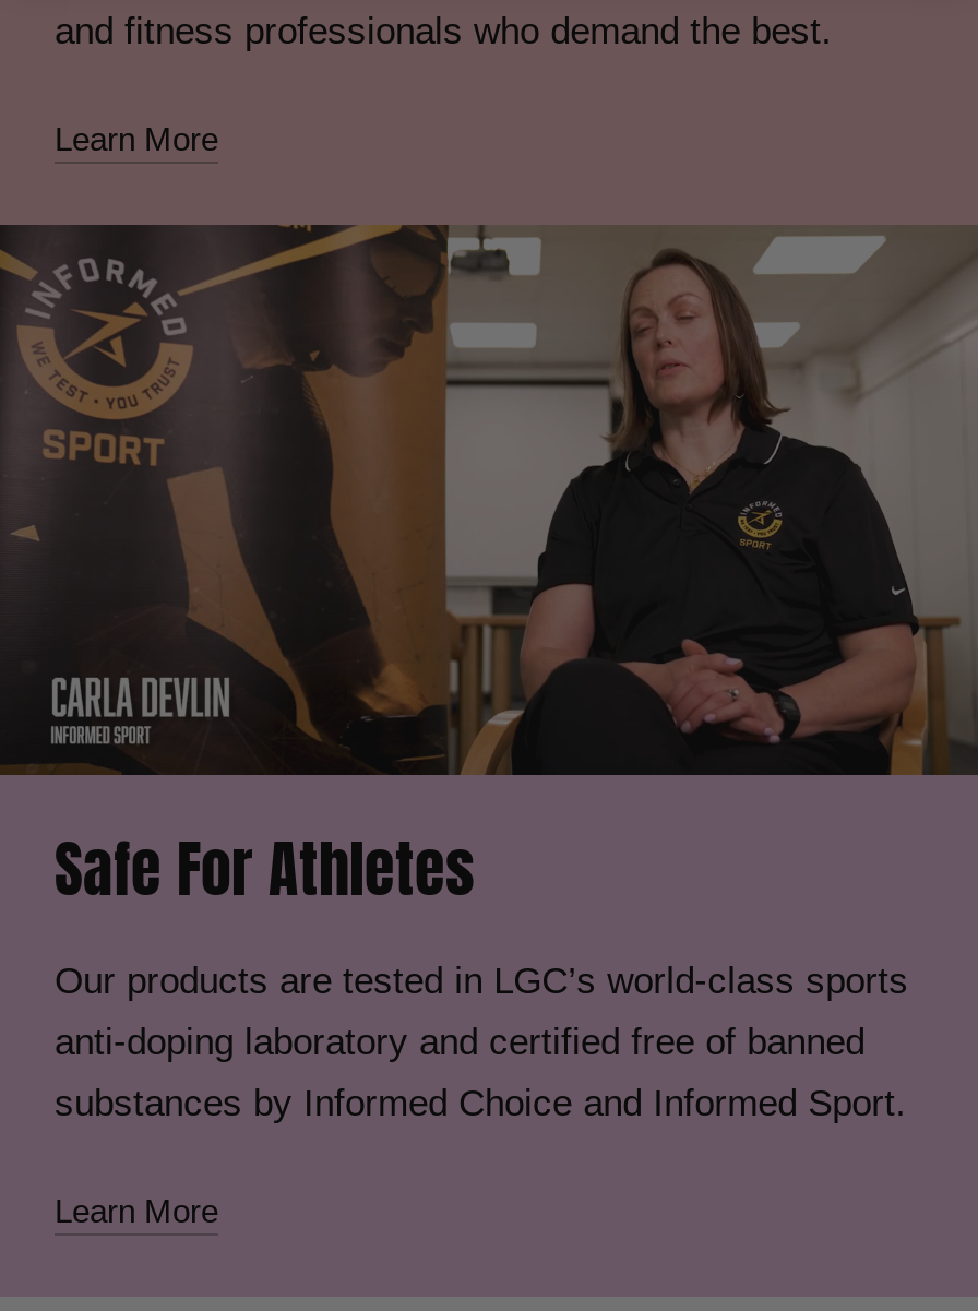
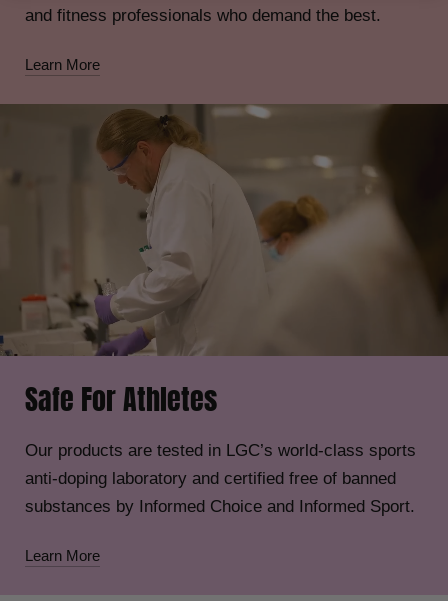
[7,225,971,777] [image] -> [3,103,445,356] [image]

